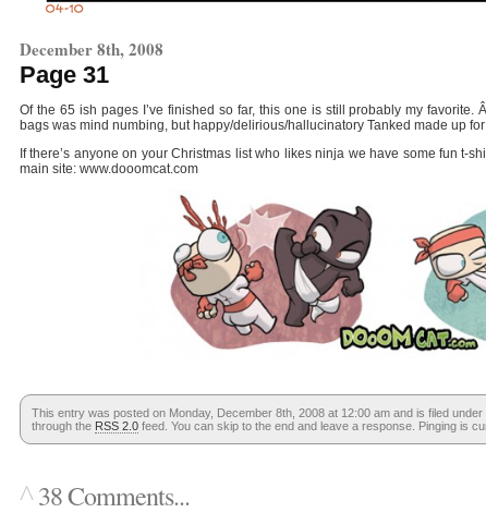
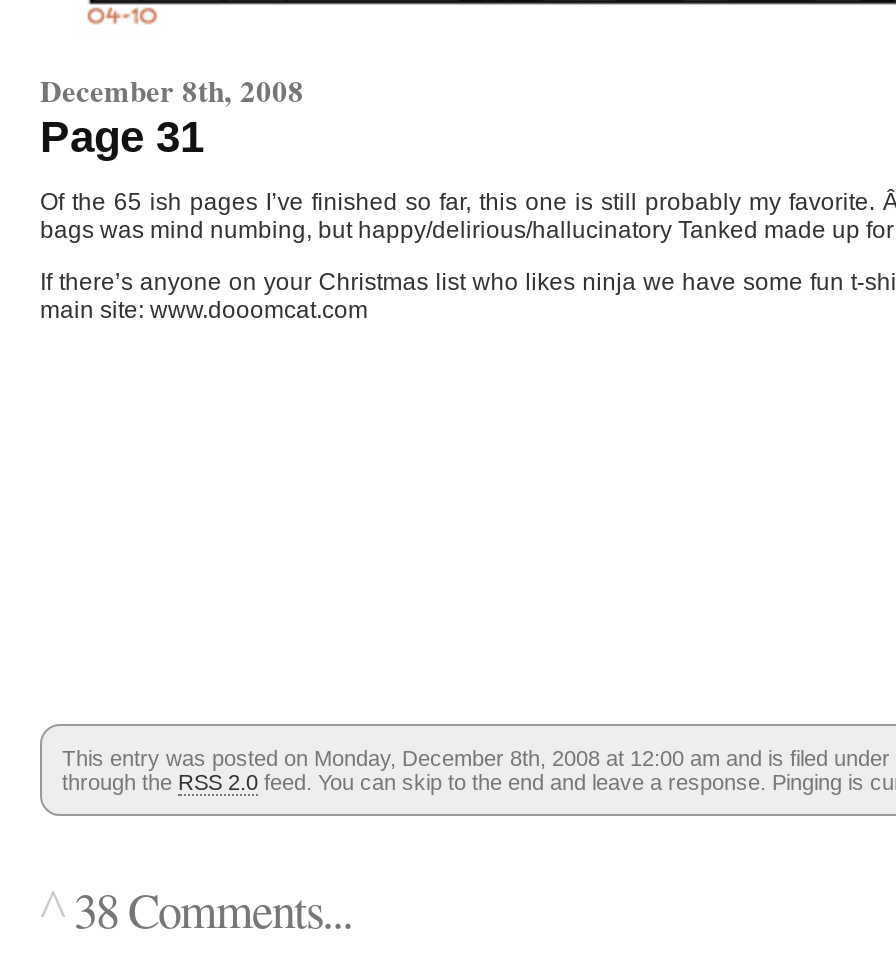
[169,194,483,353] [image] -> none

